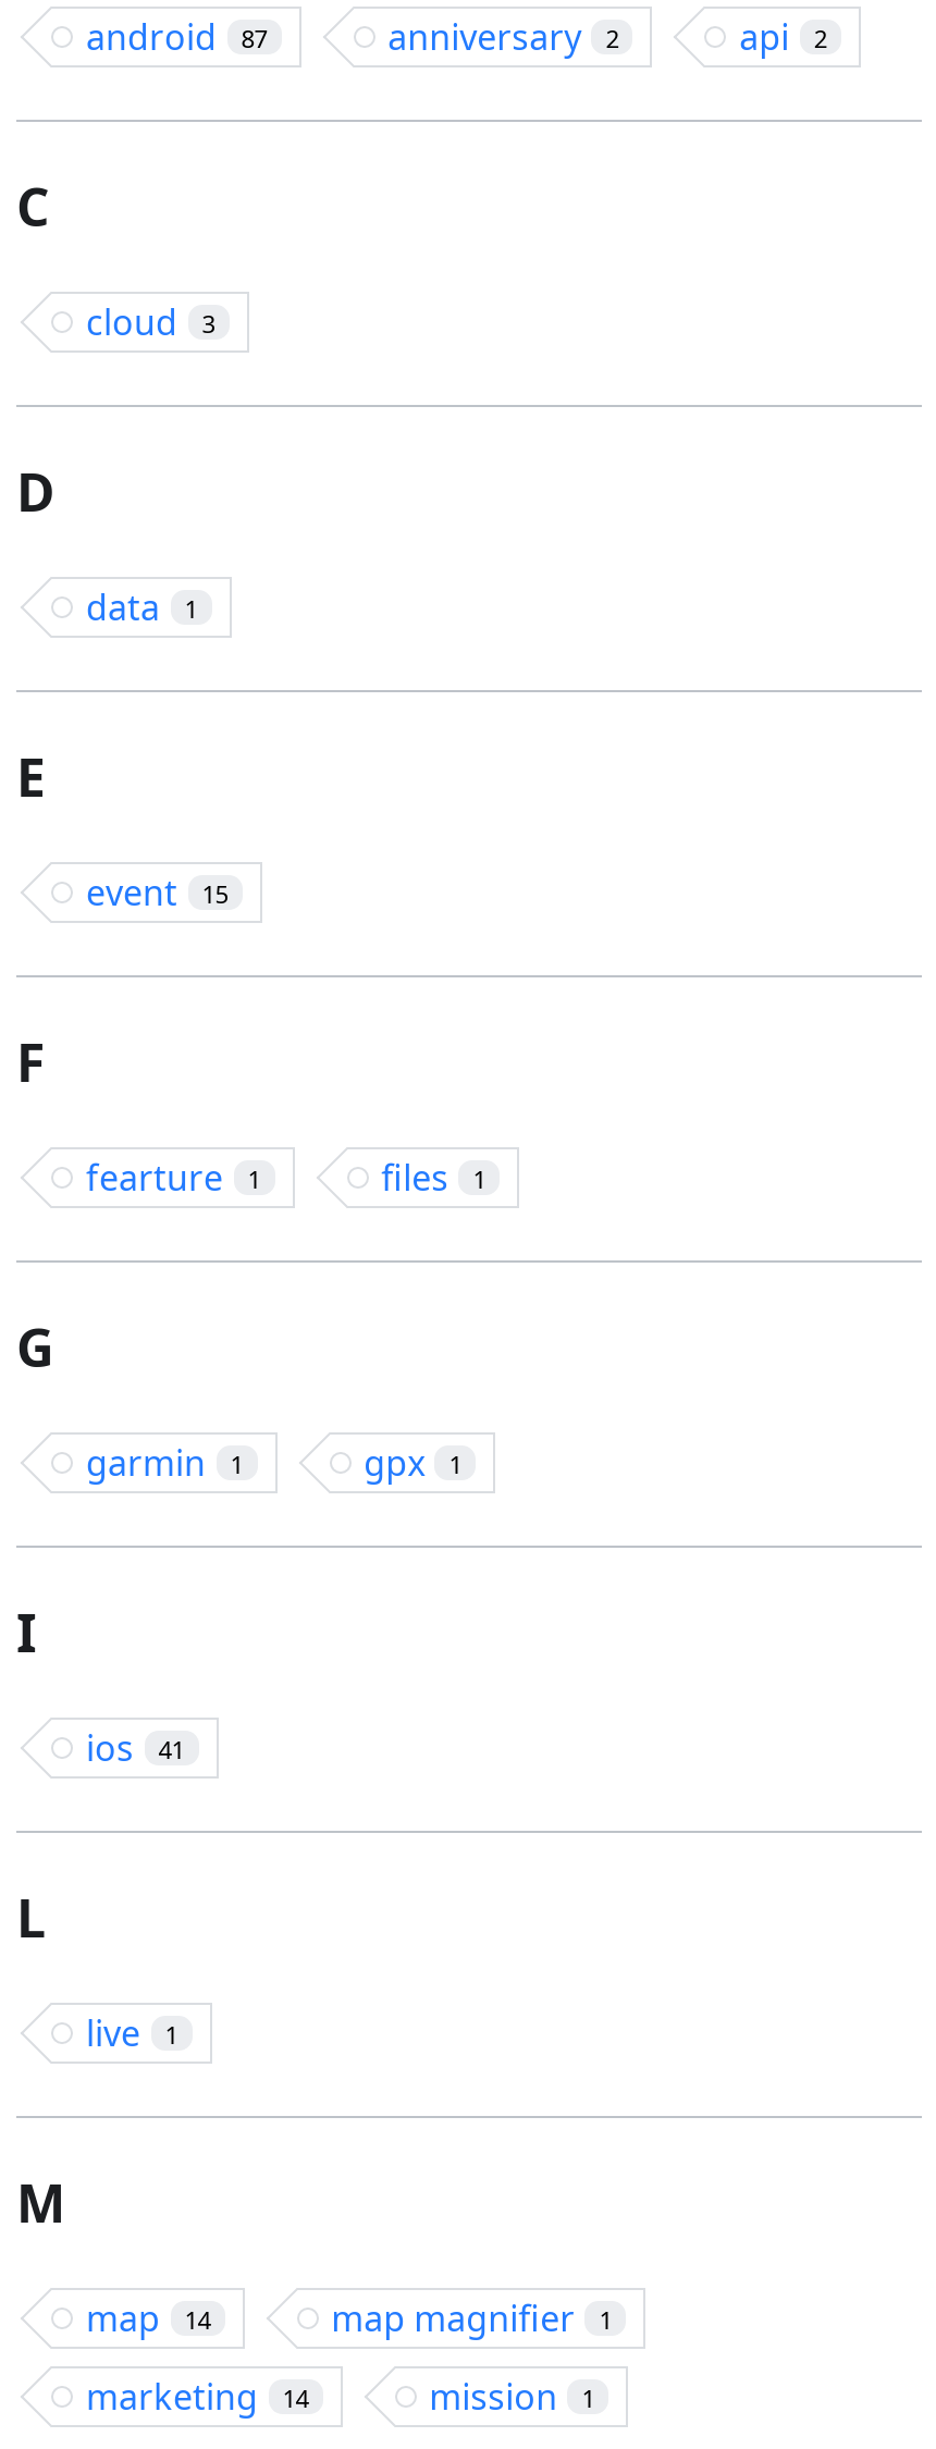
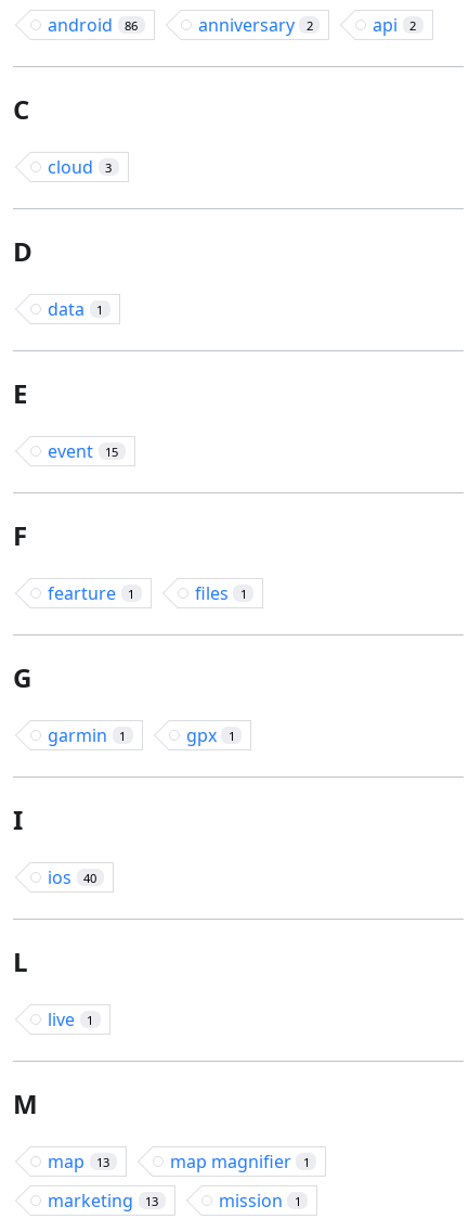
[86,13,267,61] android 87 -> [48,13,138,37] android 86
[86,1724,184,1772] ios 41 -> [48,865,97,889] ios 40
[86,2294,210,2342] map 14 -> [48,1150,110,1173] map 13
[86,2373,308,2421] marketing 14 -> [48,1189,158,1212] marketing 13

